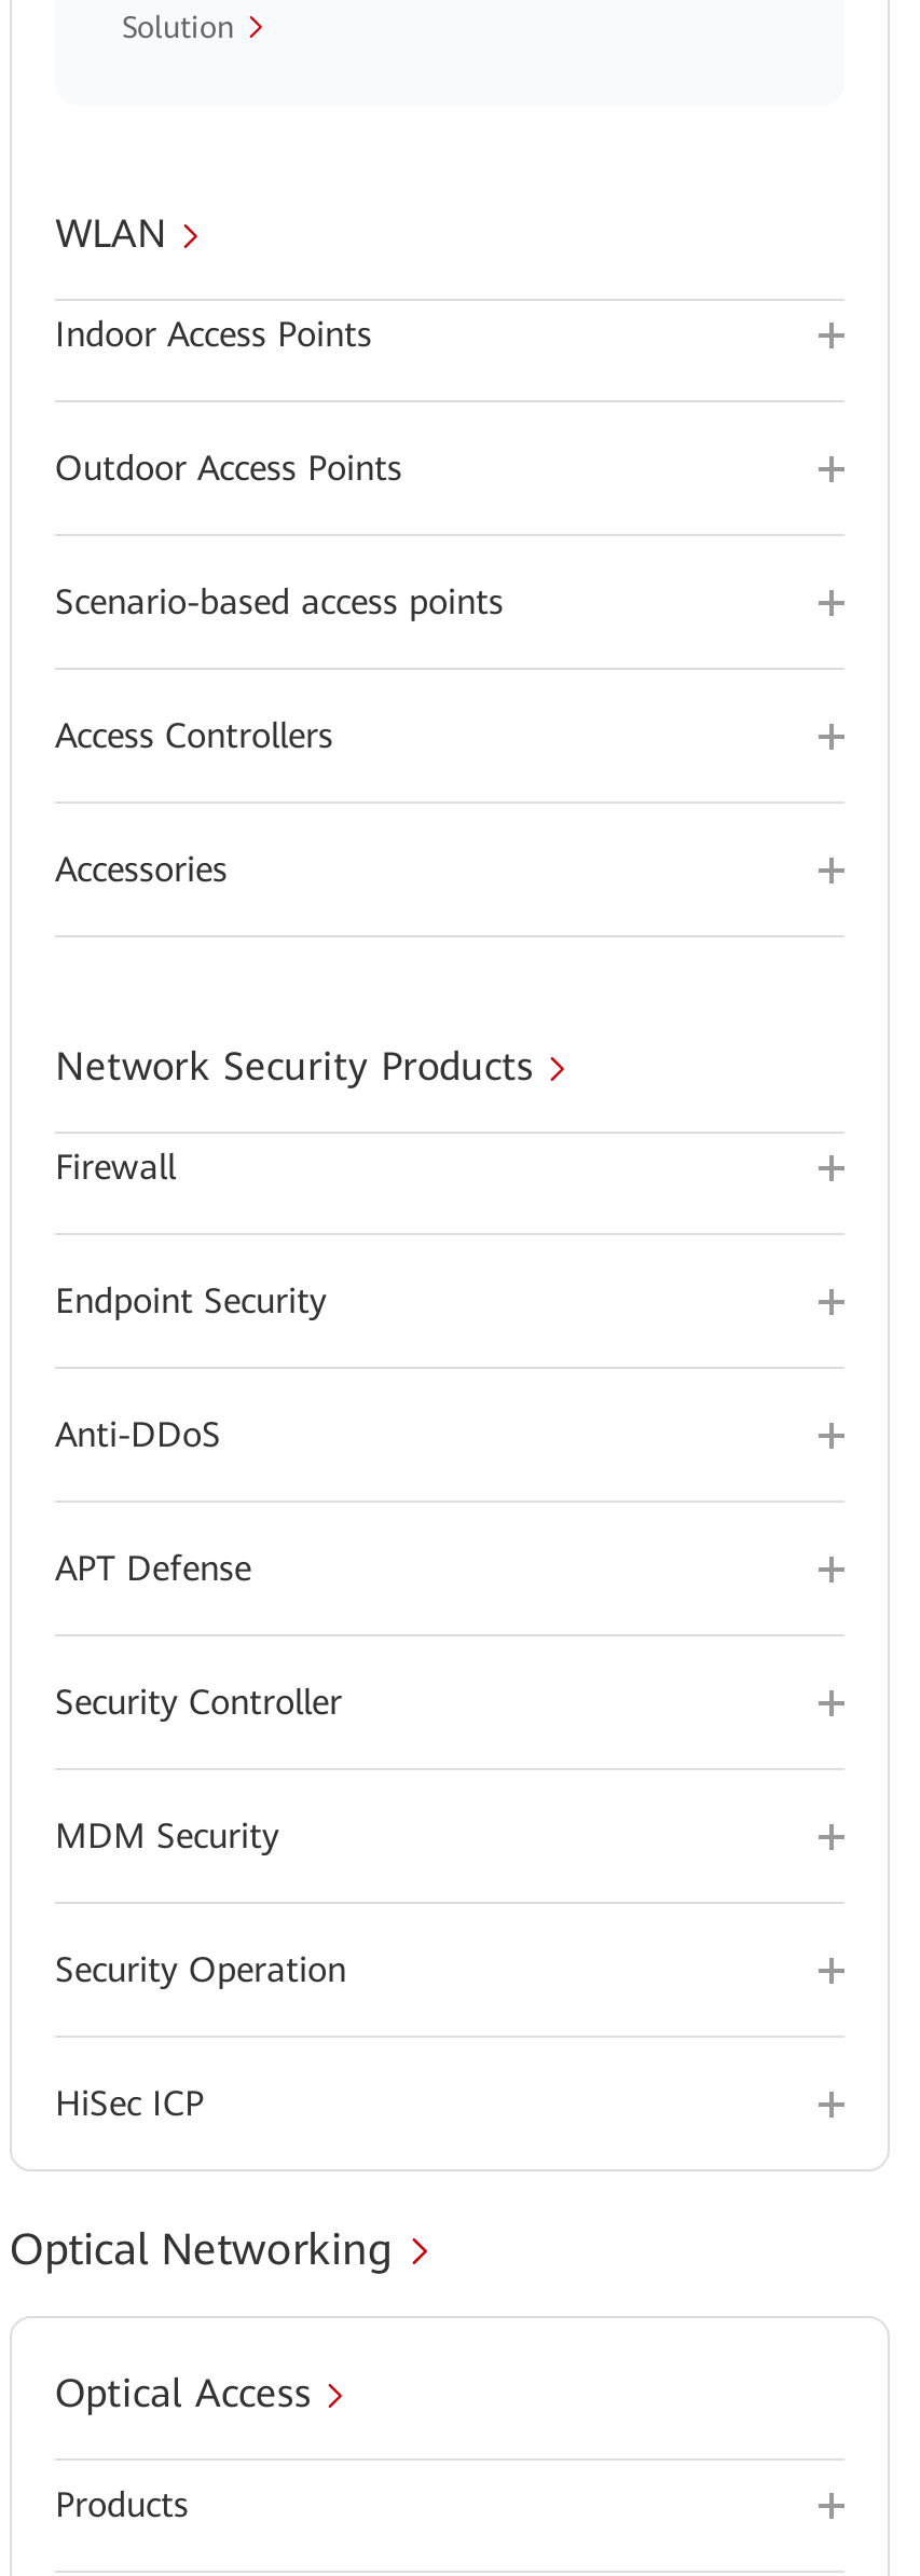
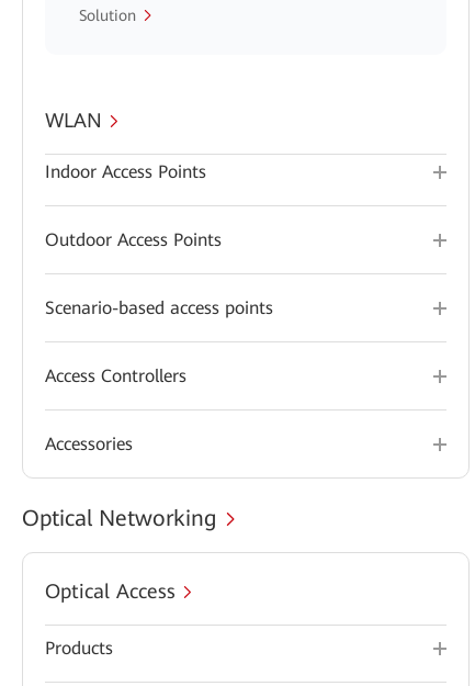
[55,1043,534,2124] Network Security Products | Firewall | Endpoint Security | Anti-DDoS | APT Defense | Security Controller | MDM Security | Security Operation | HiSec ICP -> none

